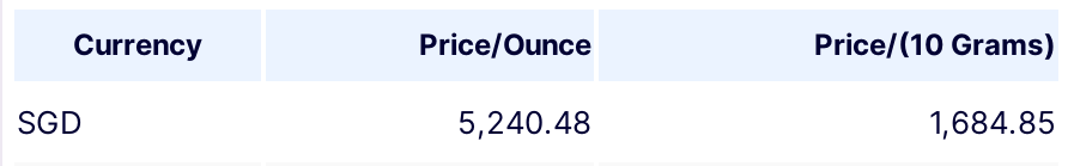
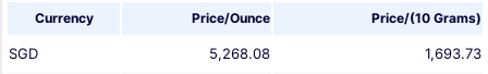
[457,103,591,141] 5,240.48 -> [209,45,270,62] 5,268.08
[929,103,1056,141] 1,684.85 -> [425,45,481,62] 1,693.73

